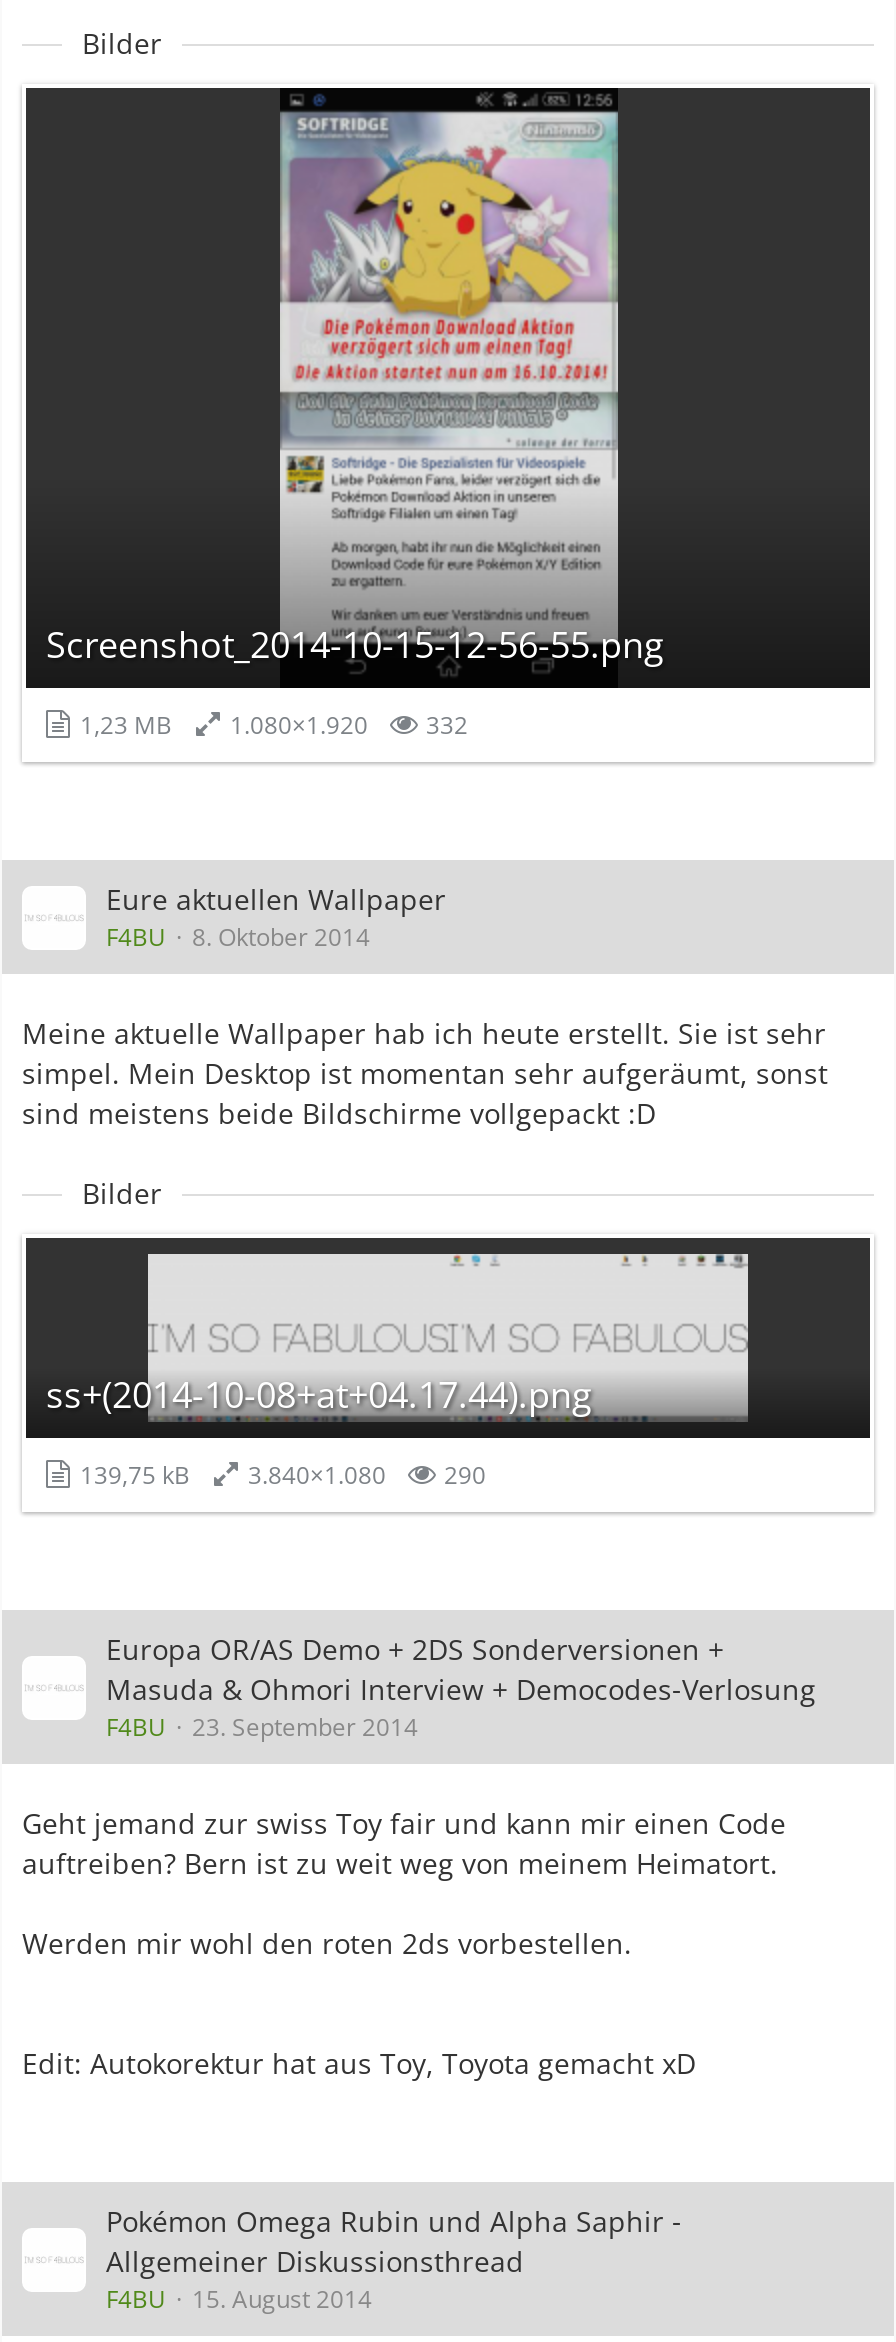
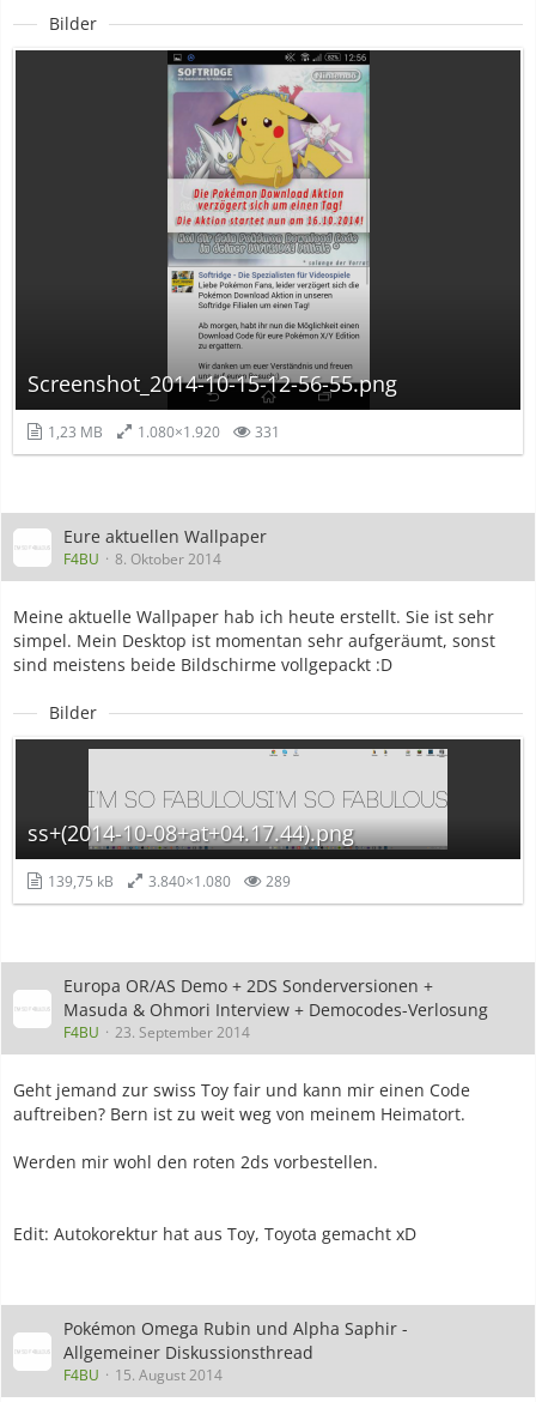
[74,708,468,742] 1,23 MB 1.080×1.920 332 -> [44,422,280,442] 1,23 MB 1.080×1.920 331
[74,1458,486,1492] 139,75 kB 3.840×1.080 290 -> [44,871,291,892] 139,75 kB 3.840×1.080 289

